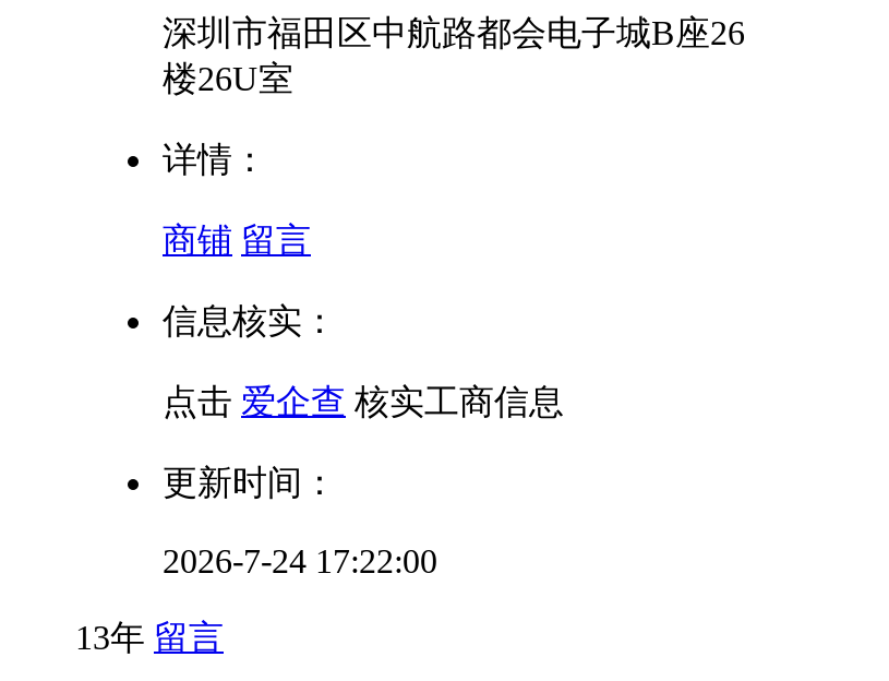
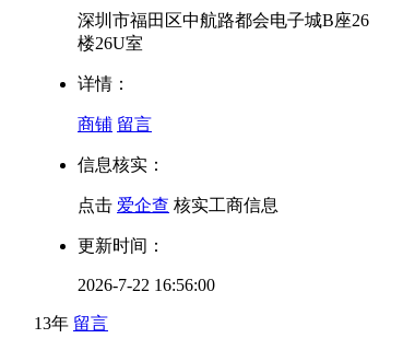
[163,543,437,580] 2026-7-24 17:22:00 -> [78,276,215,294] 2026-7-22 16:56:00

